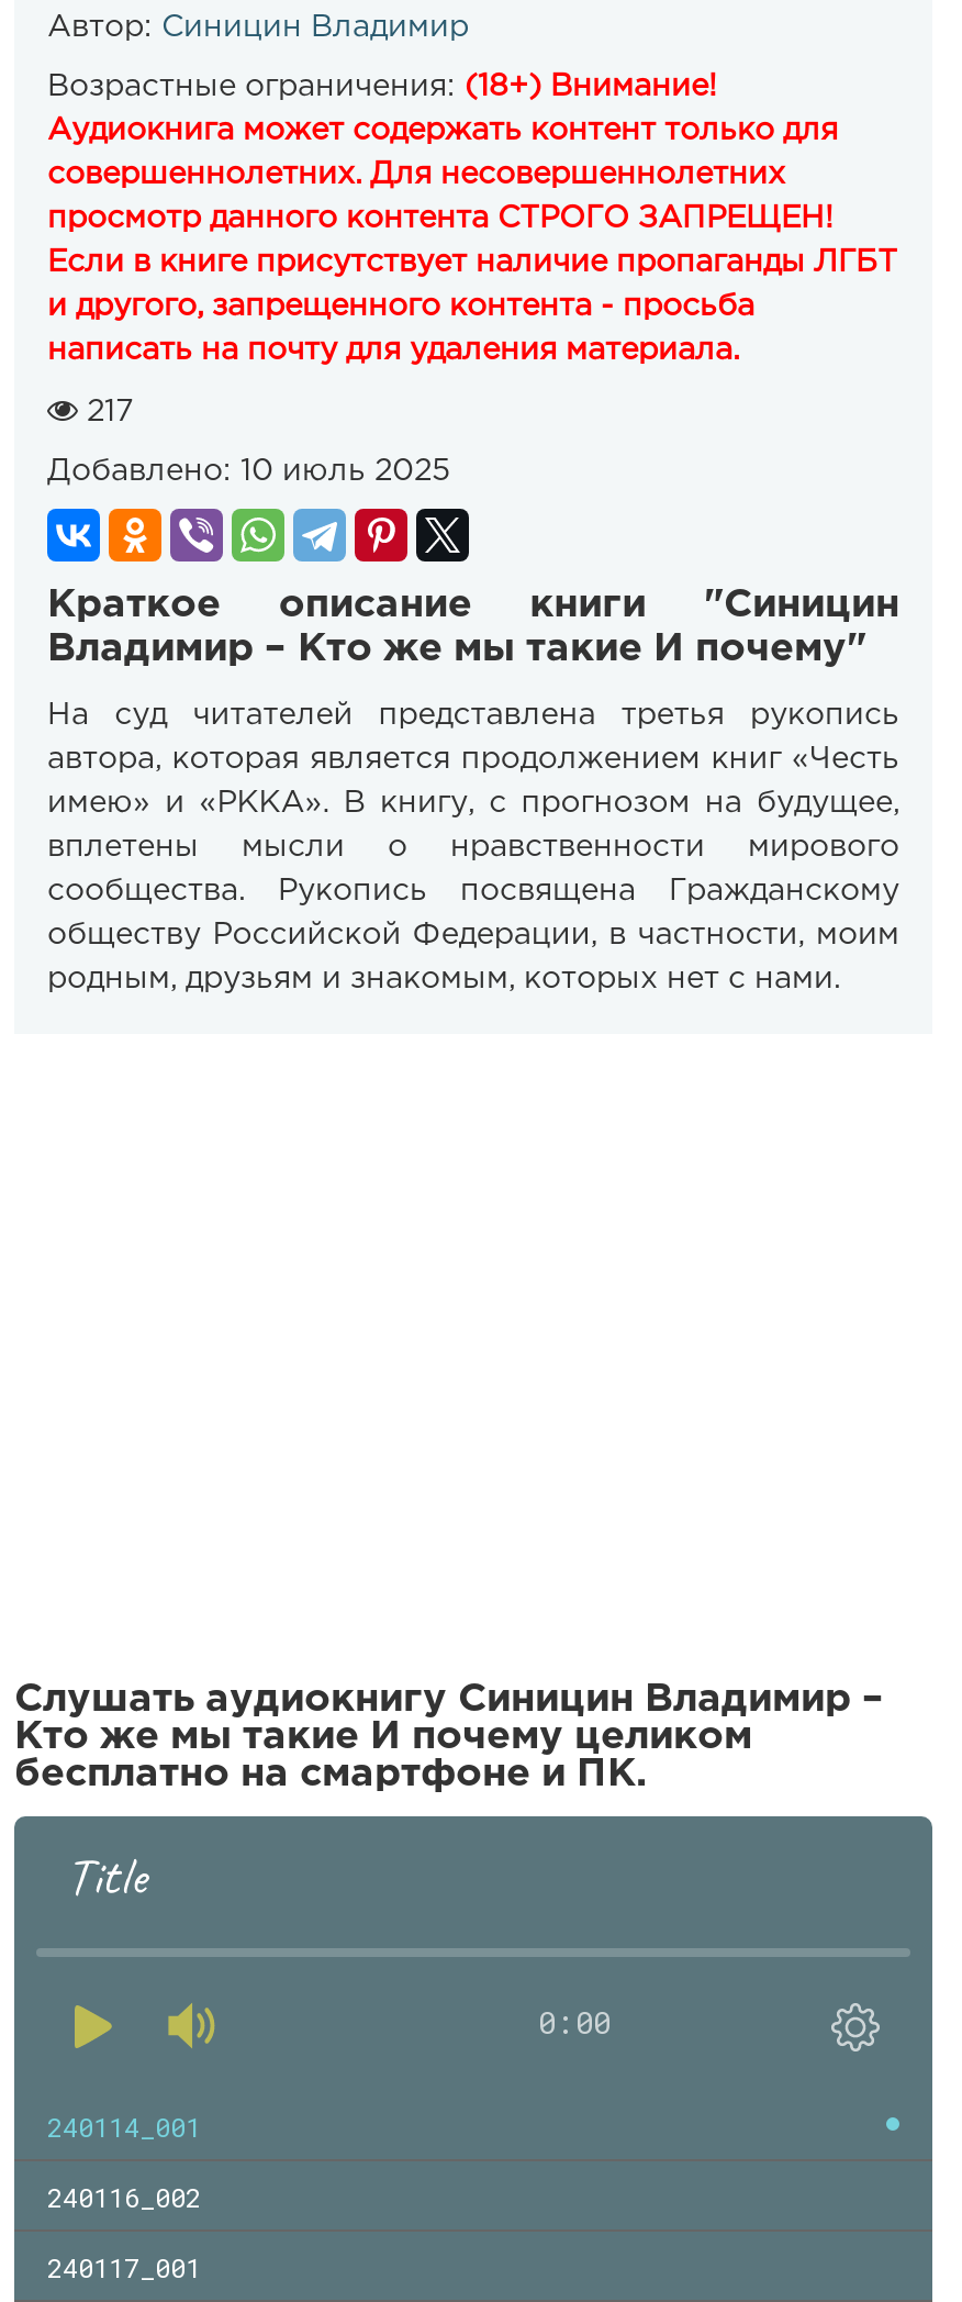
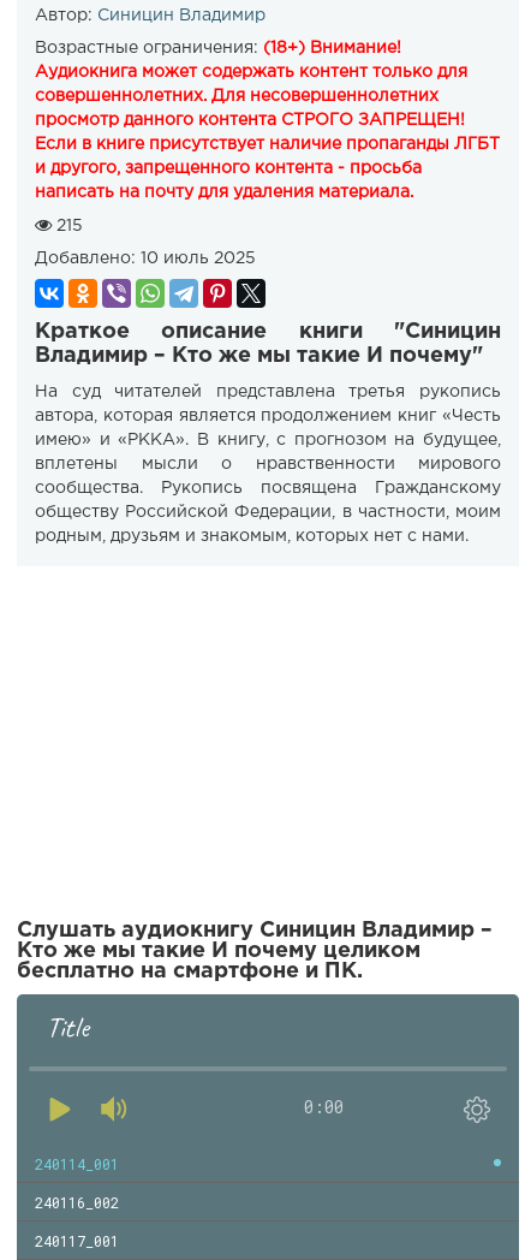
[78,399,133,425] 217 -> [52,219,83,233] 215

